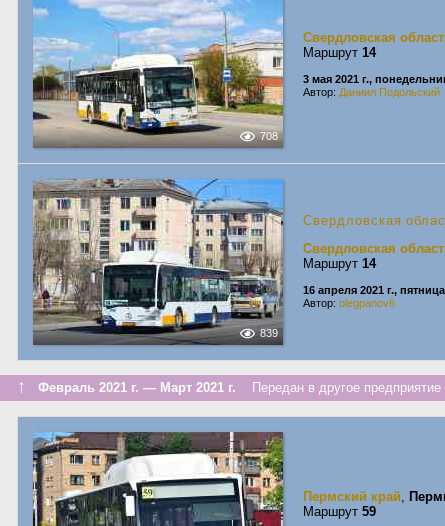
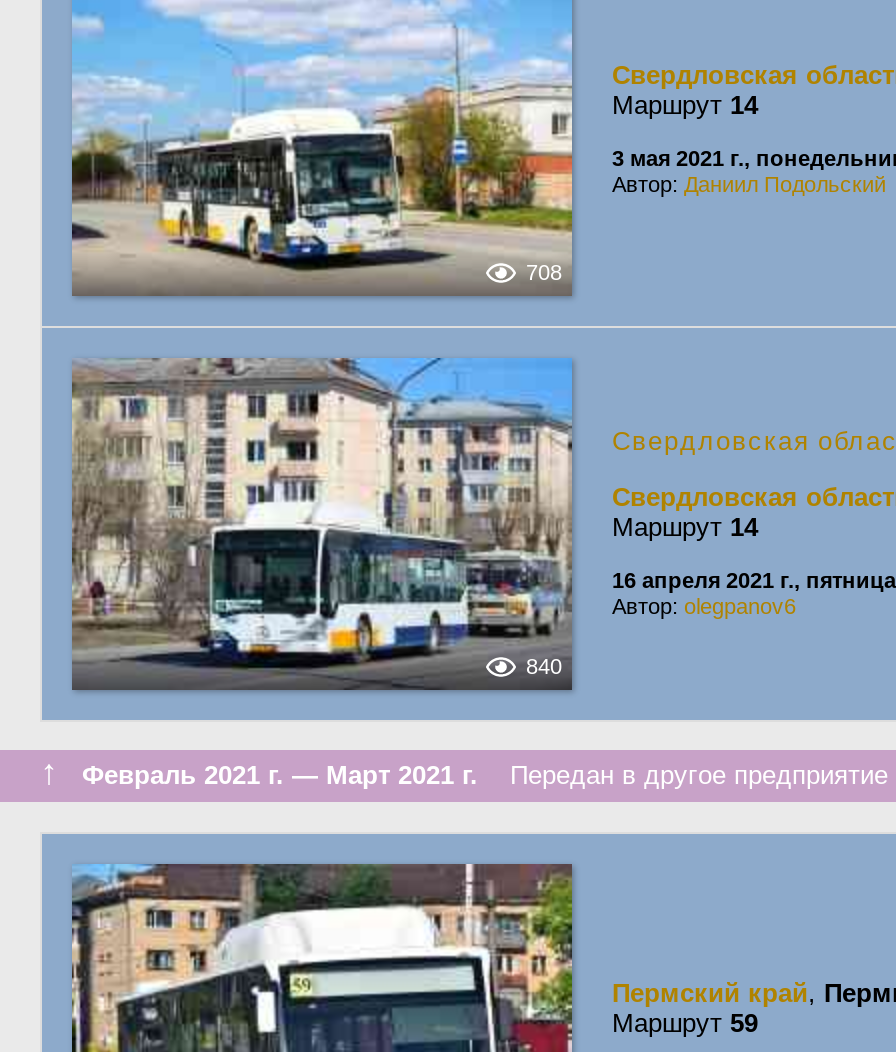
[260,327,278,339] 839 -> [526,654,562,678] 840

